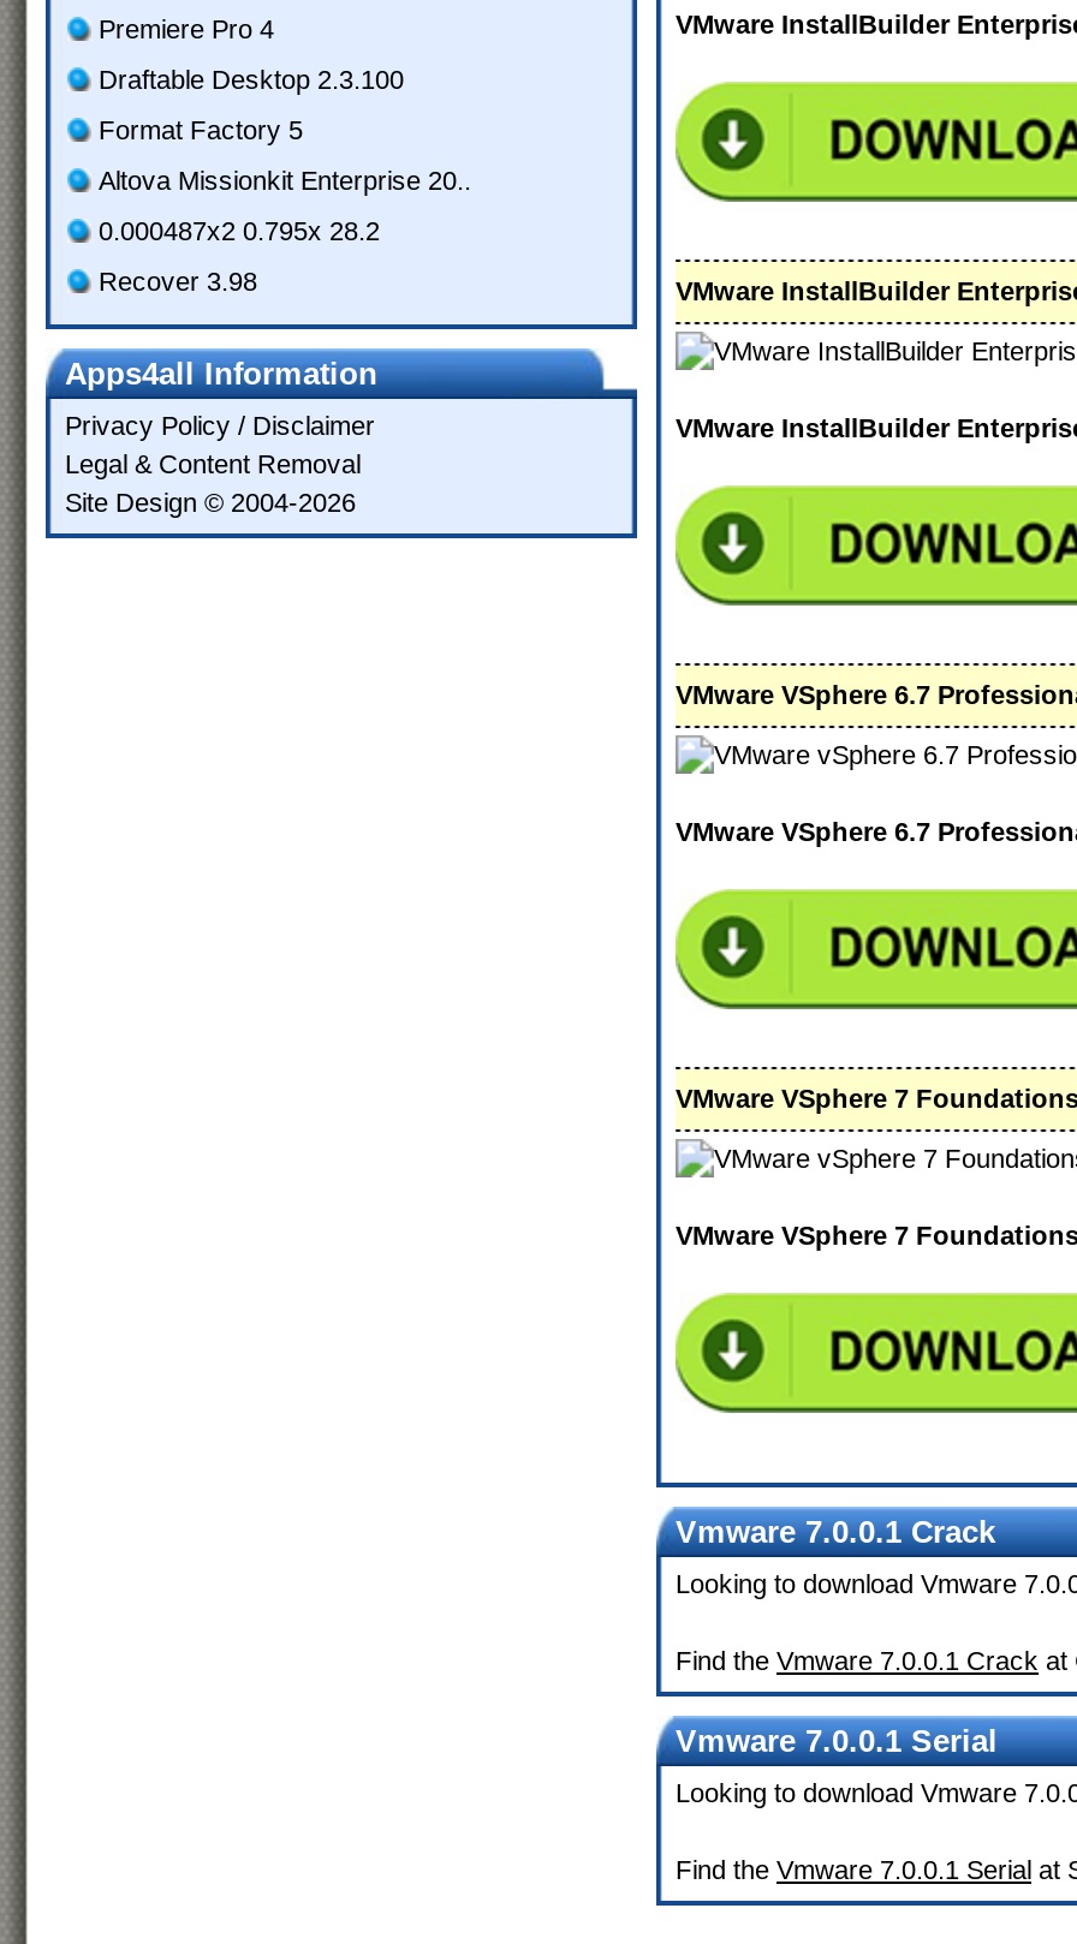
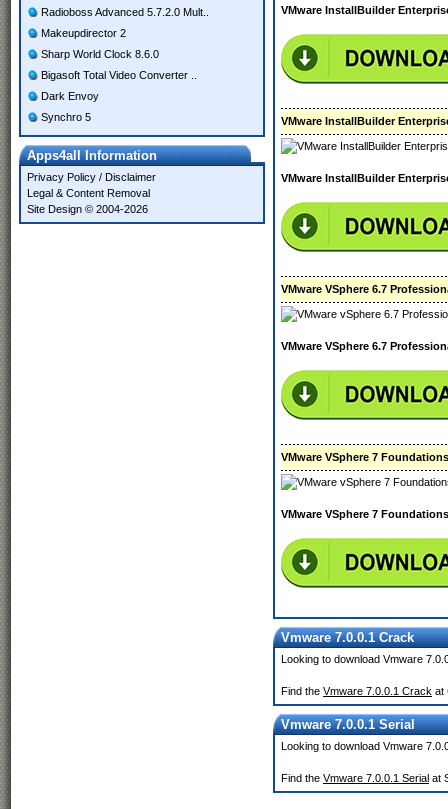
[99,14,274,43] Premiere Pro 4 -> [41,6,209,18] Radioboss Advanced 5.7.2.0 Mult..
[99,65,404,94] Draftable Desktop 2.3.100 -> [41,27,126,39] Makeupdirector 2
[99,115,303,144] Format Factory 5 -> [41,48,159,60] Sharp World Clock 8.6.0
[99,166,471,195] Altova Missionkit Enterprise 20.. -> [41,69,197,81] Bigasoft Total Video Converter ..
[99,216,380,245] 0.000487x2 0.795x 28.2 -> [41,90,99,102] Dark Envoy
[99,267,257,296] Recover 3.98 -> [41,111,91,123] Synchro 5

